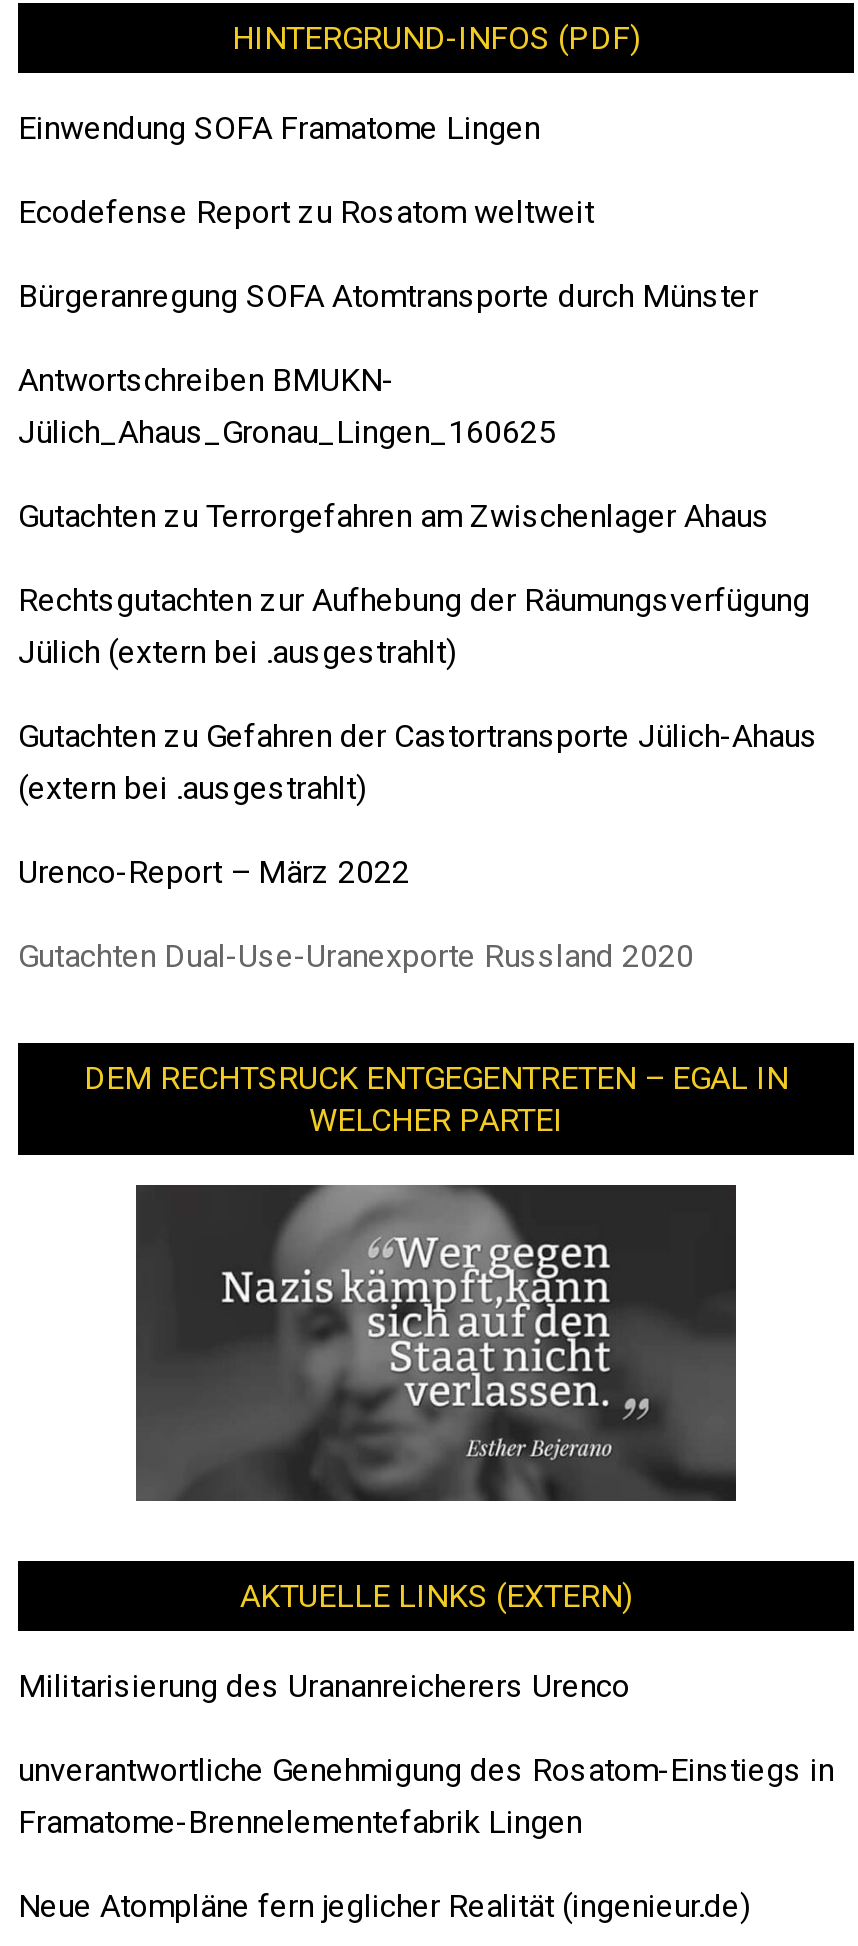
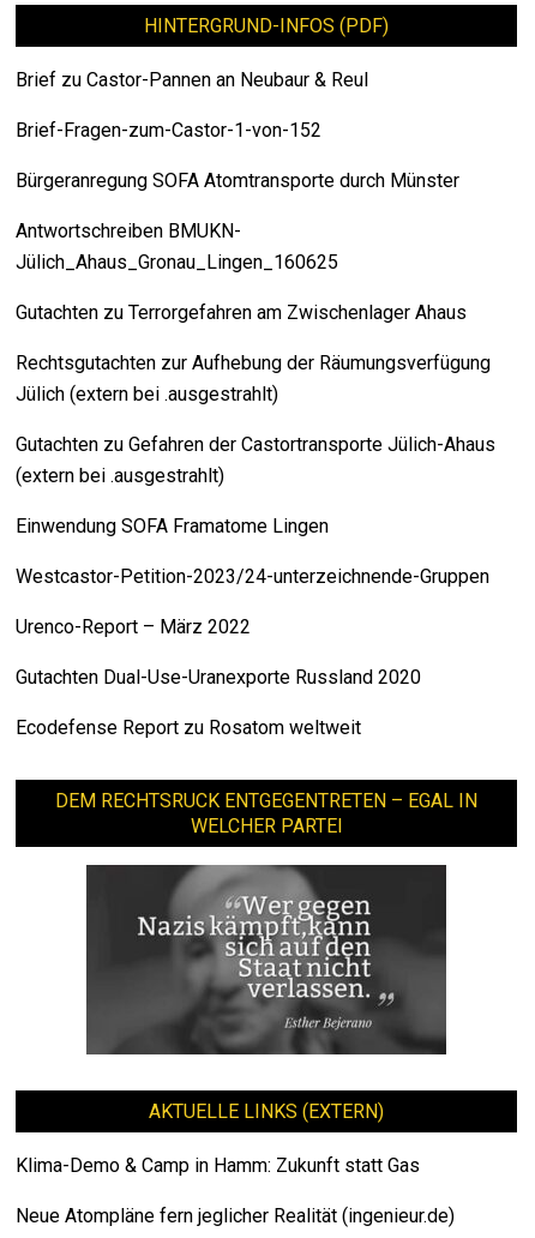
none -> [16,69,368,91] Brief zu Castor-Pannen an Neubaur & Reul
none -> [16,119,321,142] Brief-Fragen-zum-Castor-1-von-152
moved [18,109,540,147] -> [16,515,329,538]: Einwendung SOFA Framatome Lingen
moved [18,193,594,231] -> [16,716,361,739]: Ecodefense Report zu Rosatom weltweit
none -> [16,565,489,588] Westcastor-Petition-2023/24-unterzeichnende-Gruppen
moved [18,853,694,975] -> [16,616,421,689]: Urenco-Report – März 2022 | Gutachten Dual-Use-Uranexporte Russland 2020
moved [84,1059,788,1614] -> [55,790,477,1123]: DEM RECHTSRUCK ENTGEGENTRETEN – EGAL IN | WELCHER PARTEI | AKTUELLE LINKS (EXTERN)
[18,1666,834,1840] Militarisierung des Urananreicherers Urenco | unverantwortliche Genehmigung des Rosatom-Einstiegs in | Framatome-Brennelementefabrik Lingen -> [16,1154,420,1177] Klima-Demo & Camp in Hamm: Zukunft statt Gas

